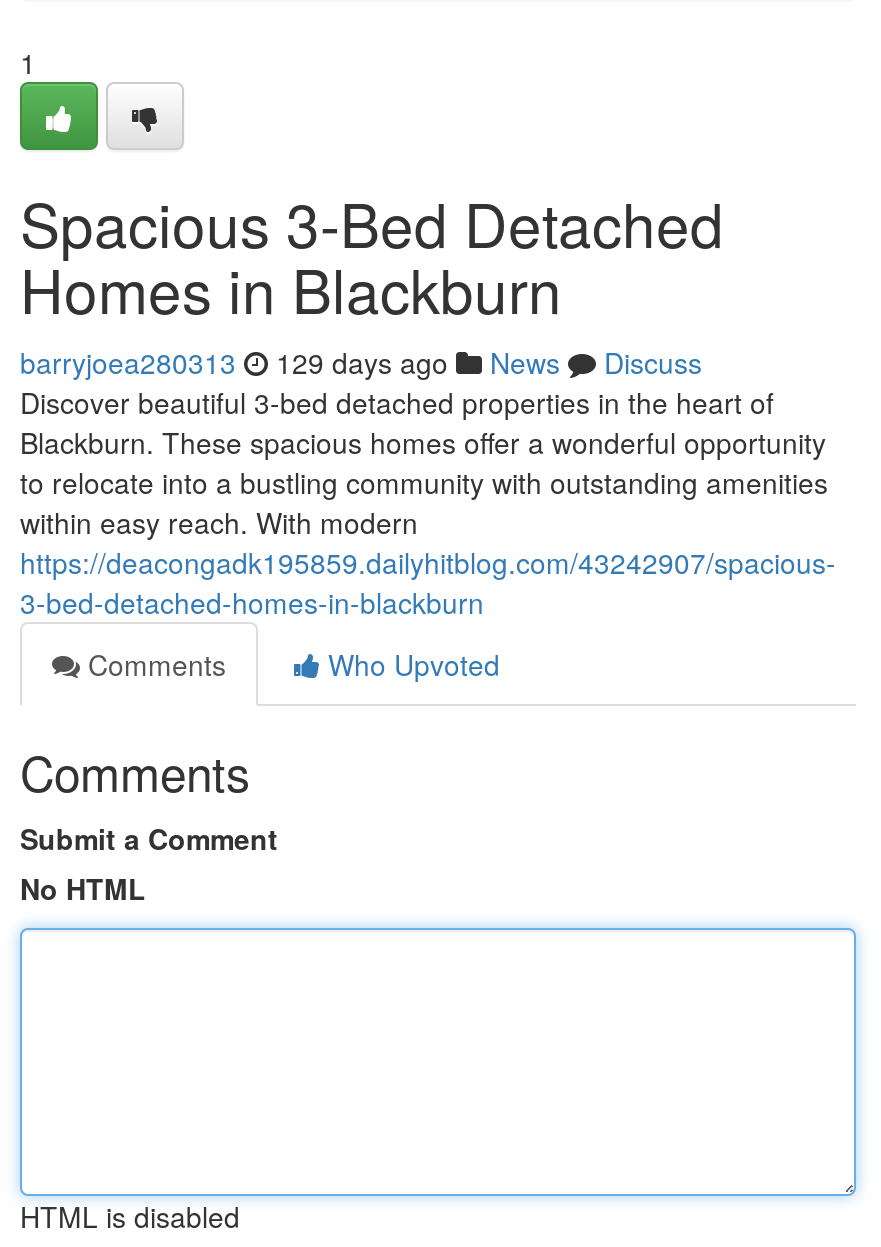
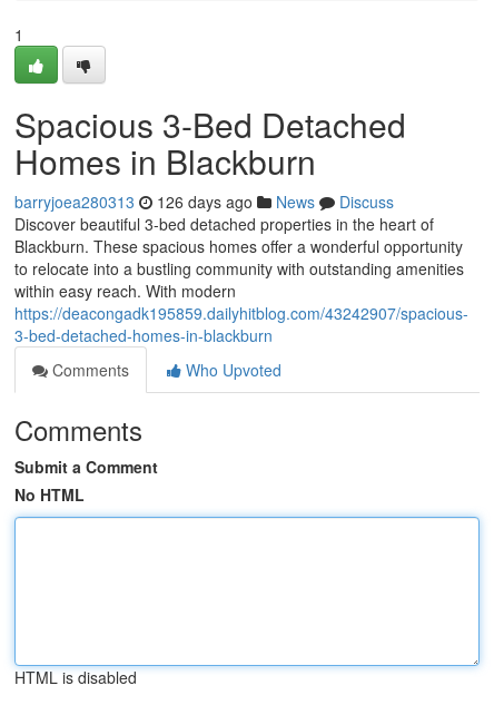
[20,342,702,382] barryjoea280313 129 days ago News Discuss -> [14,190,394,213] barryjoea280313 126 days ago News Discuss

